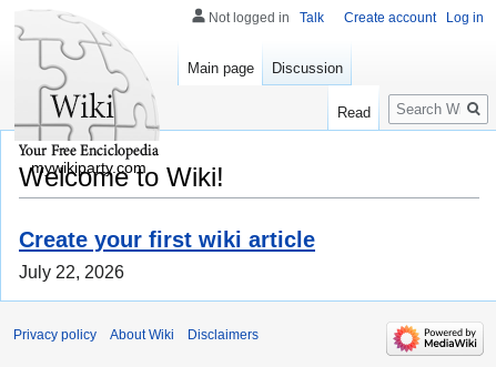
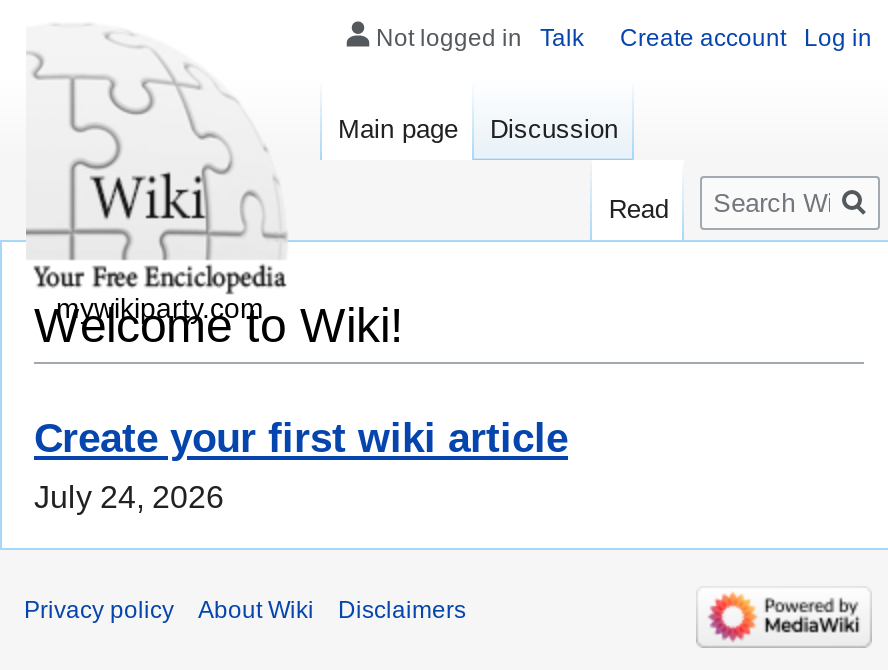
[19,263,124,282] July 22, 2026 -> [34,481,224,515] July 24, 2026

